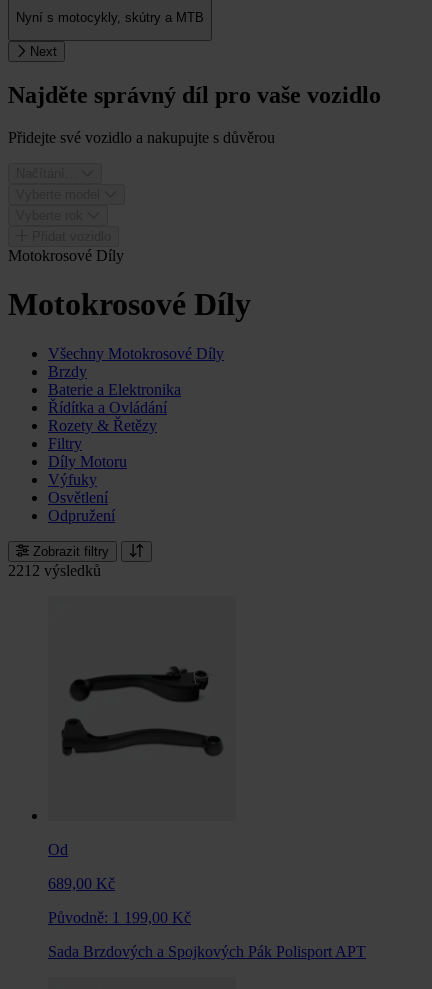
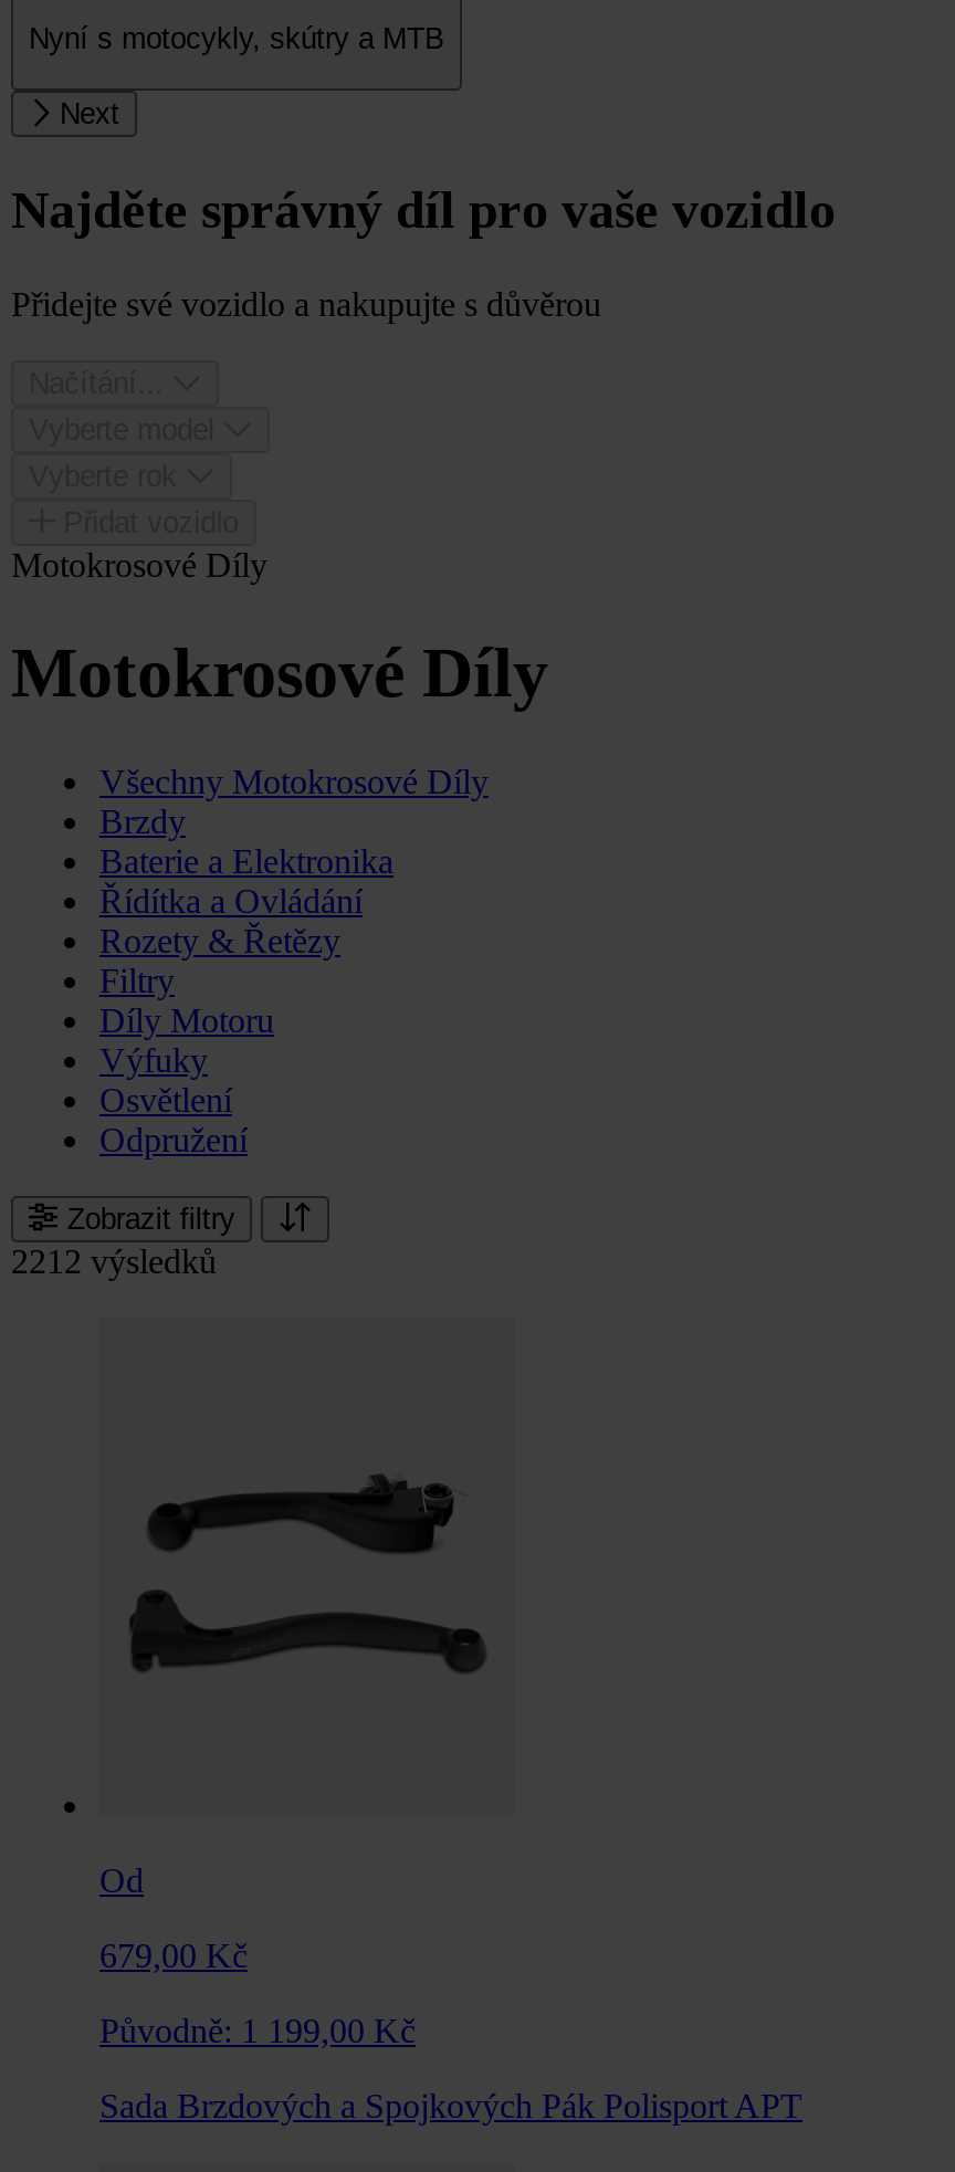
[48,875,115,892] 689,00 Kč -> [99,1935,248,1973] 679,00 Kč

